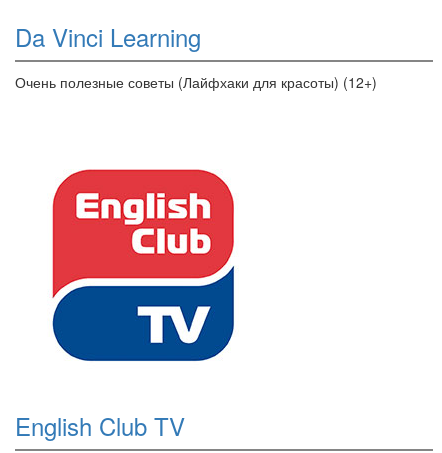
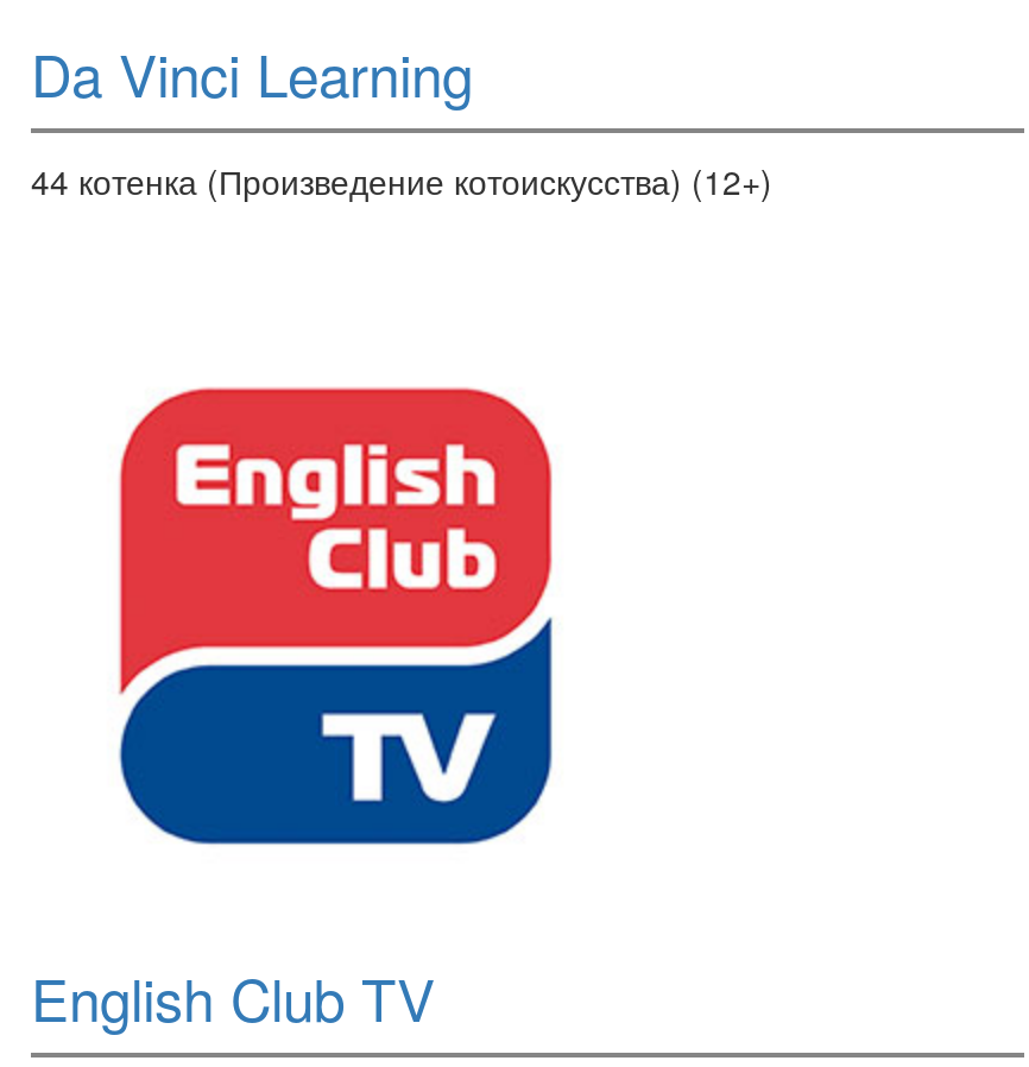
[15,72,377,92] Очень полезные советы (Лайфхаки для красоты) (12+) -> [31,157,772,205] 44 котенка (Произведение котоискусства) (12+)

